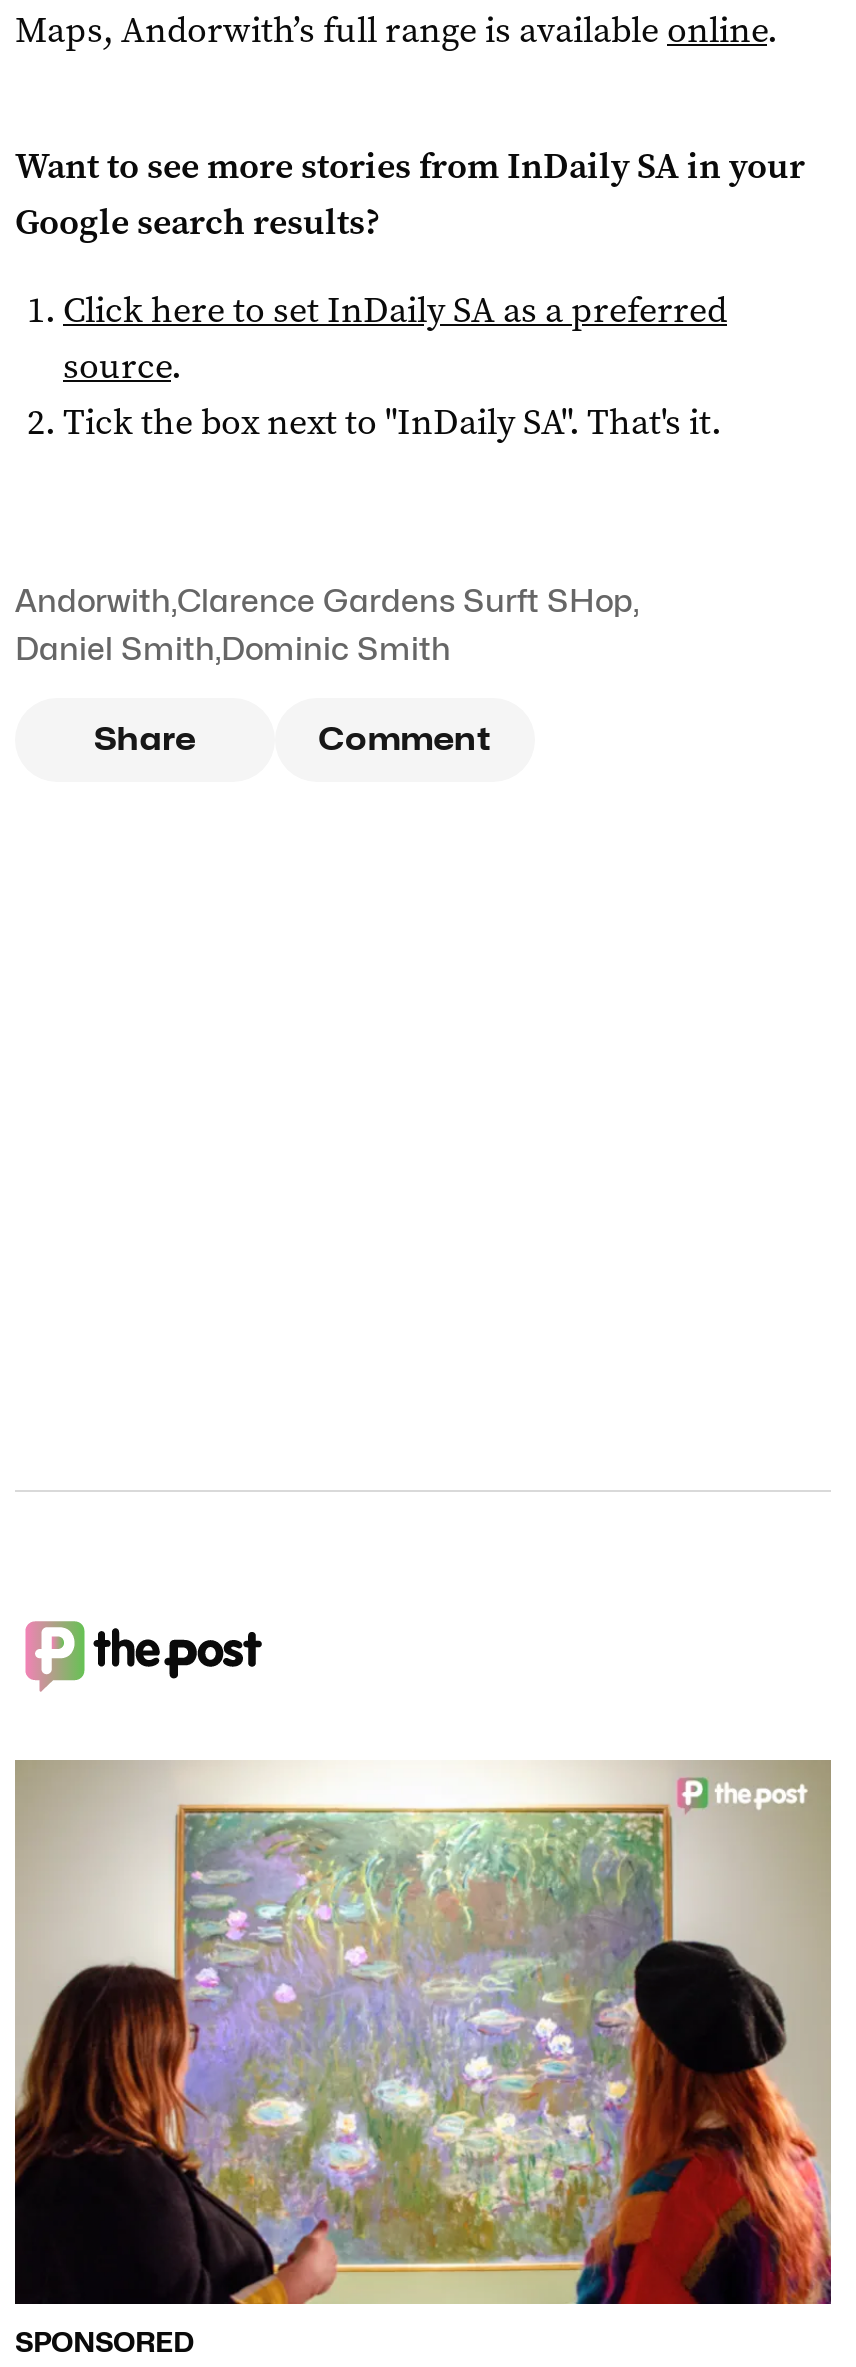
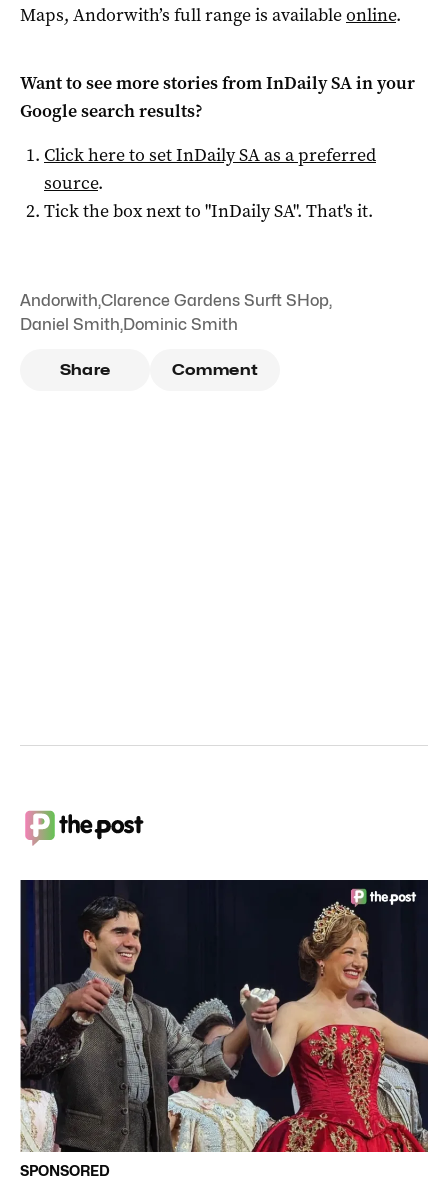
[13,1760,833,2306] [image] -> [19,879,429,1153] [image]

